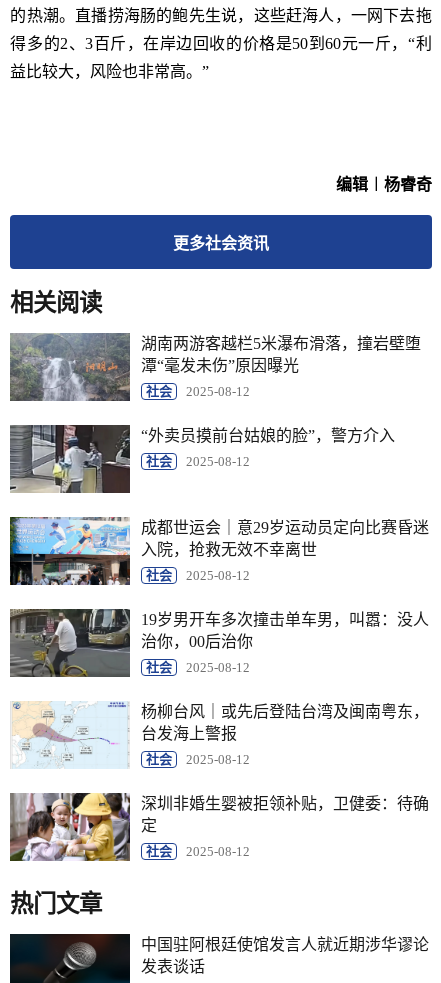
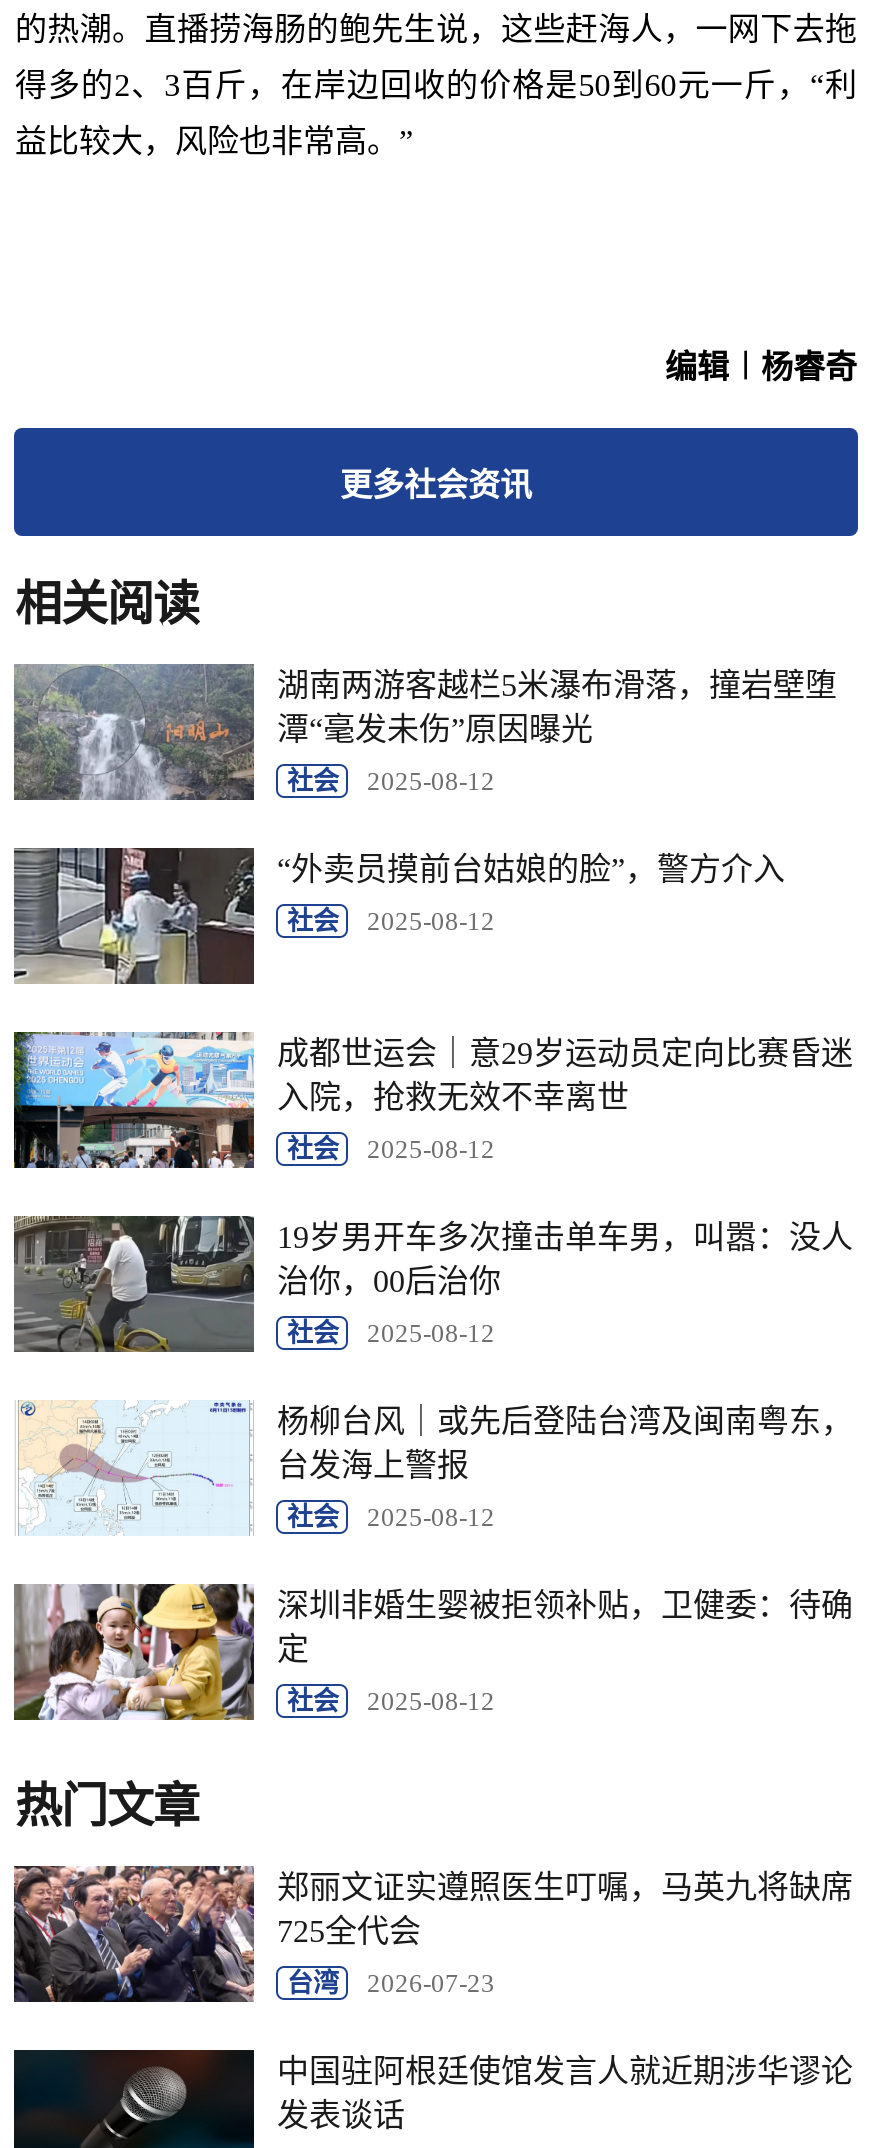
none -> [12,1864,853,2016] [image] | 郑丽文证实遵照医生叮嘱，马英九将缺席 | 725全代会 | 台湾 | 2026-07-23

